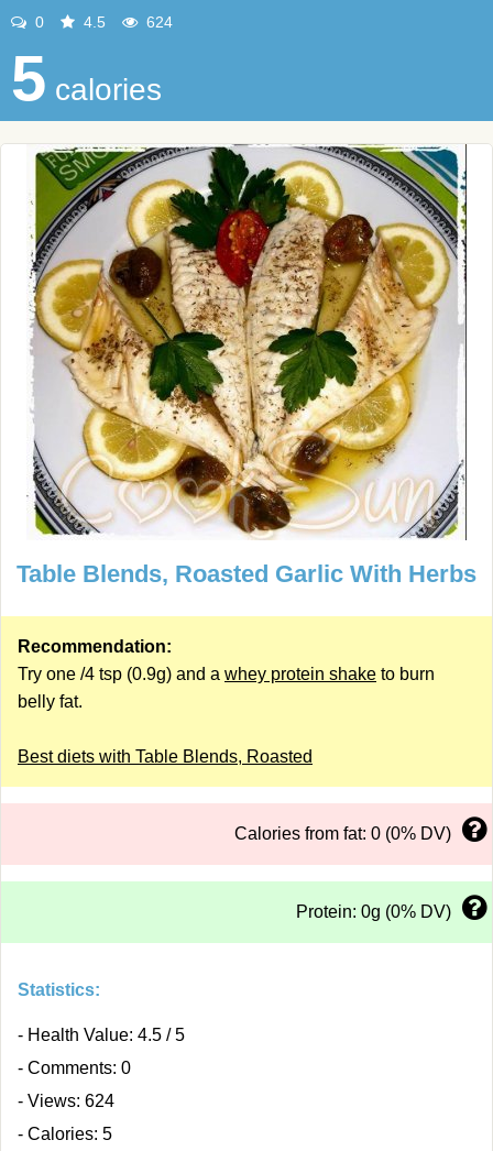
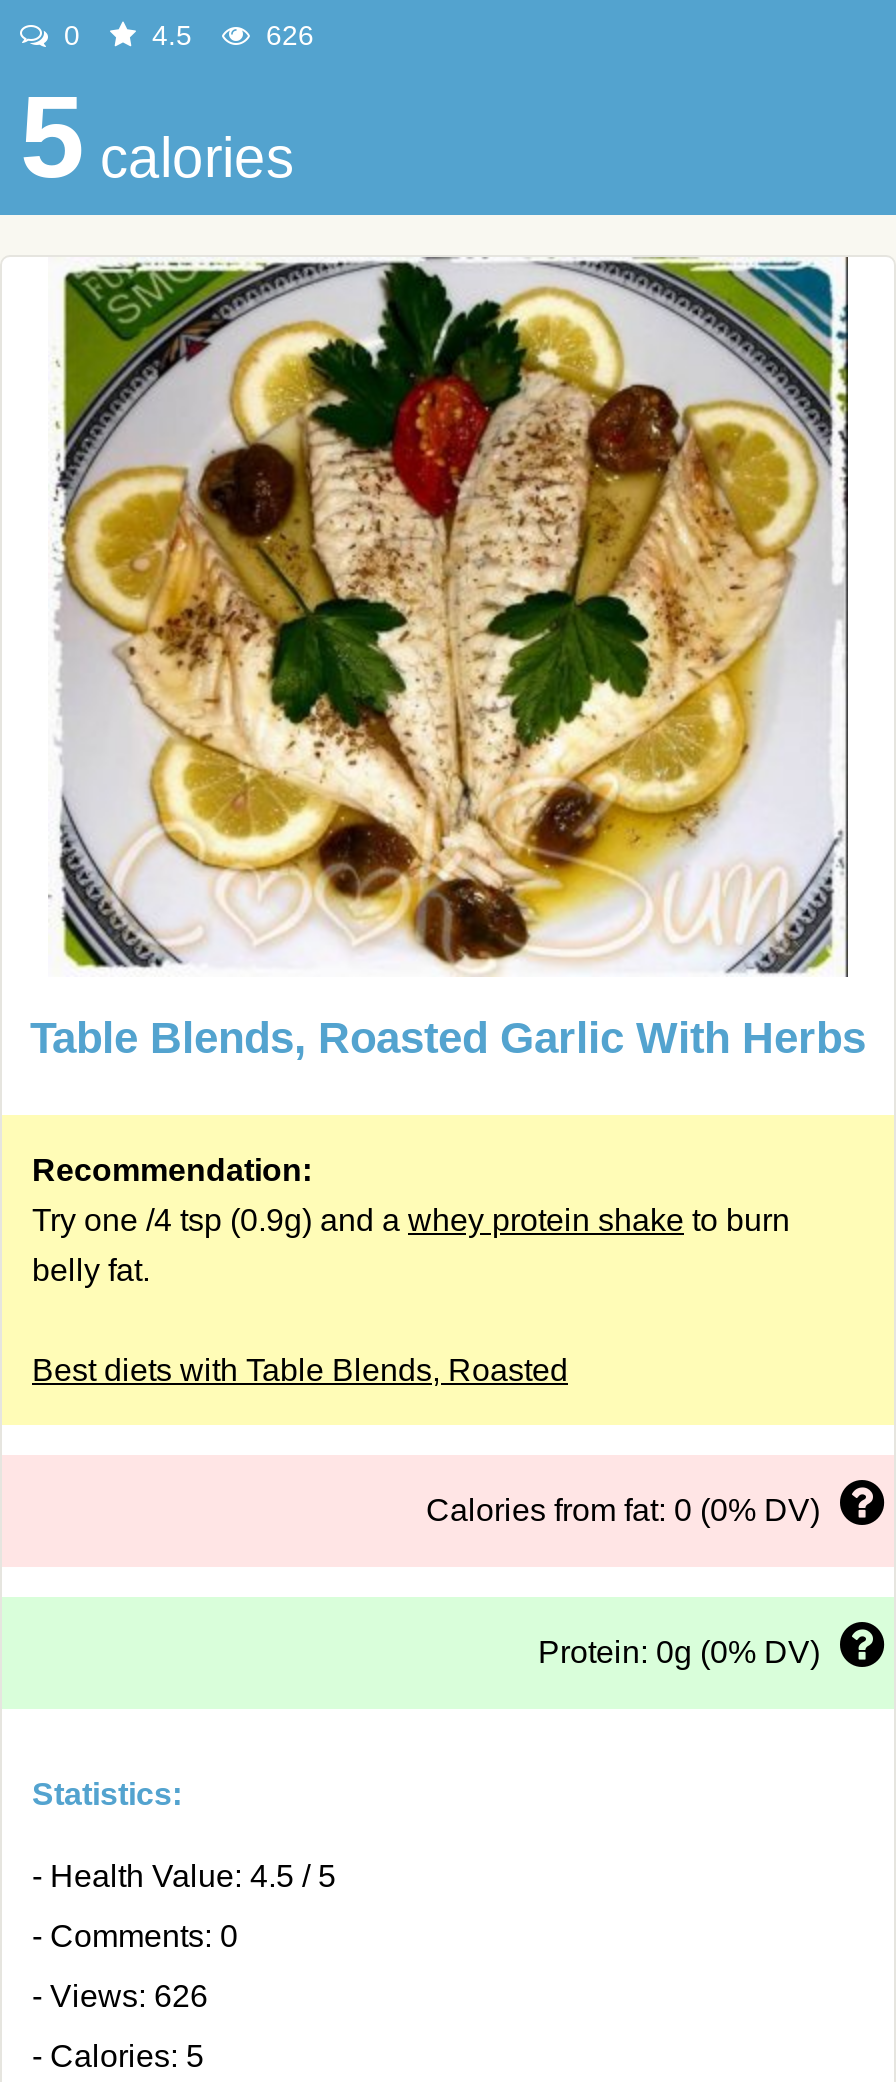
[142,13,173,31] 624 -> [258,19,314,51] 626
[18,1092,114,1110] - Views: 624 -> [32,1979,208,2013] - Views: 626

